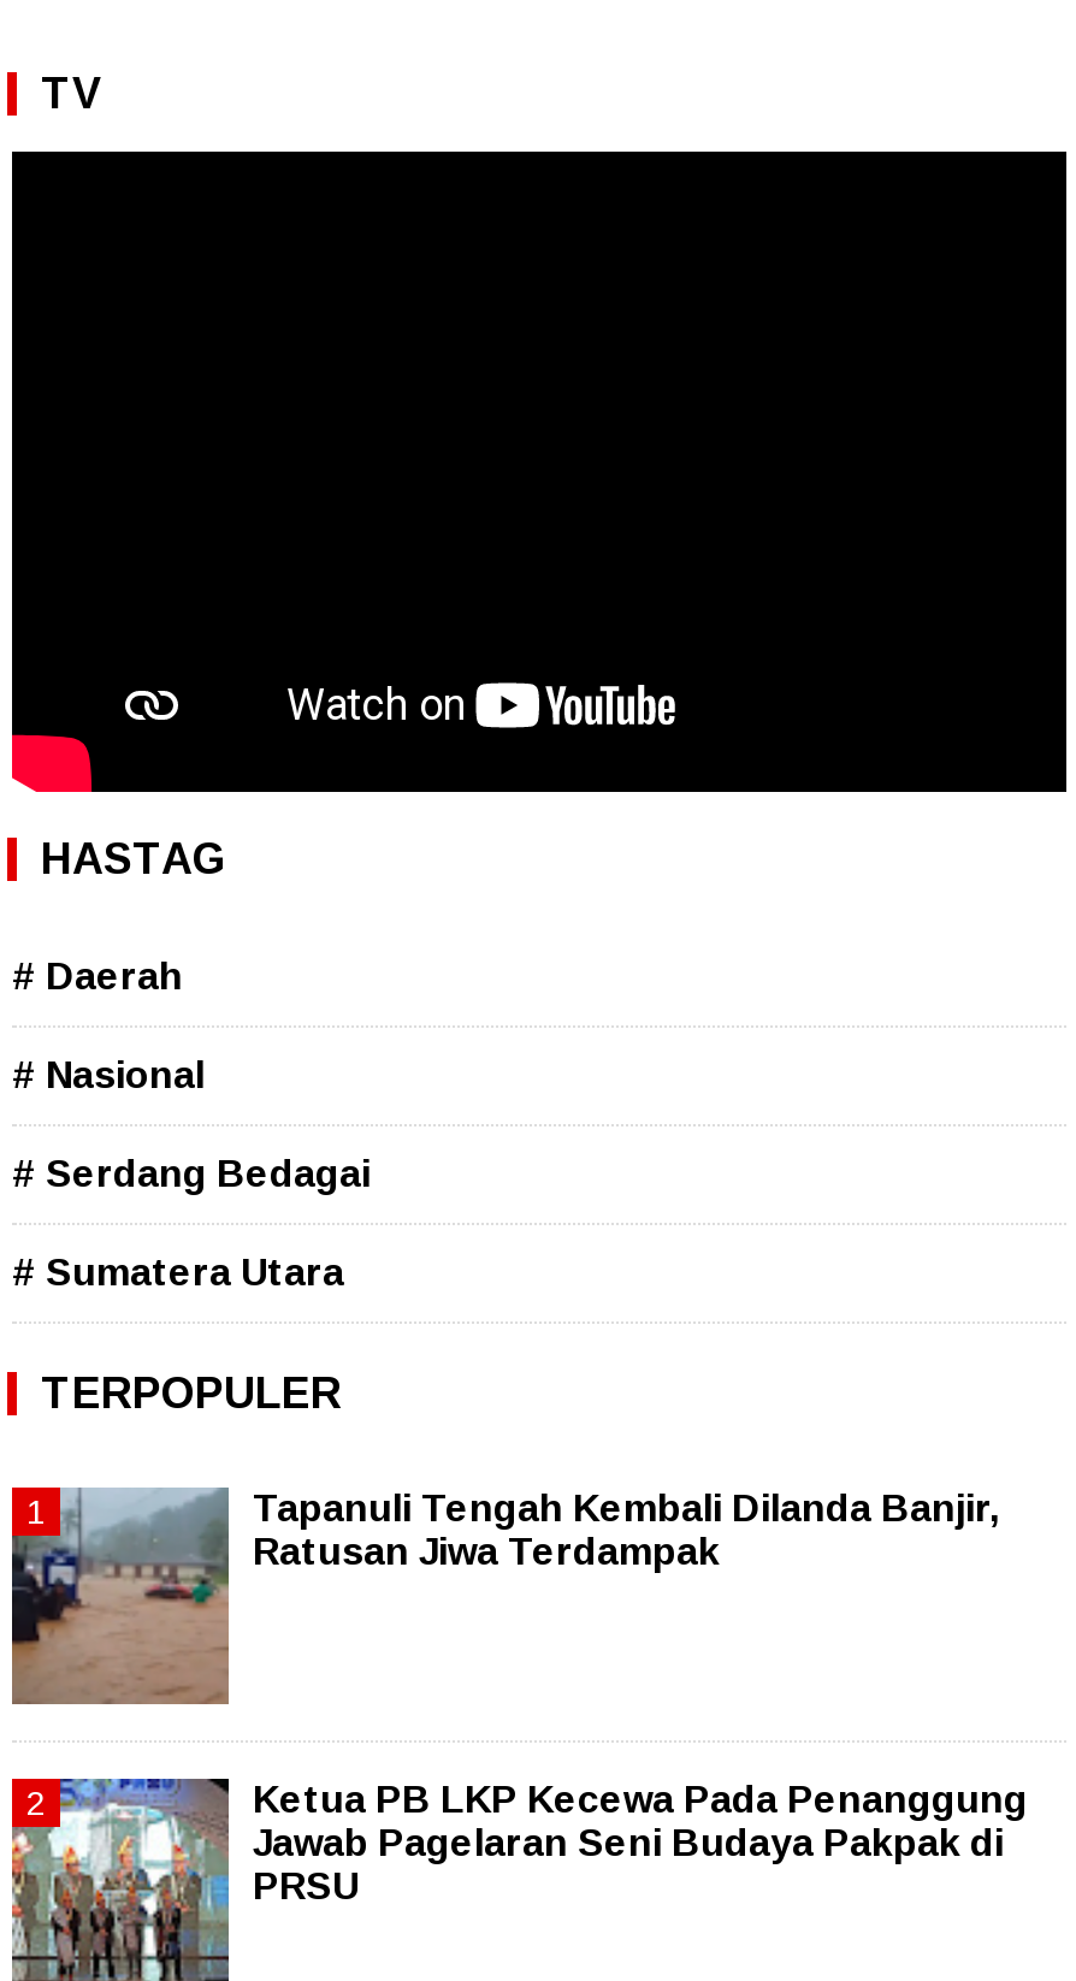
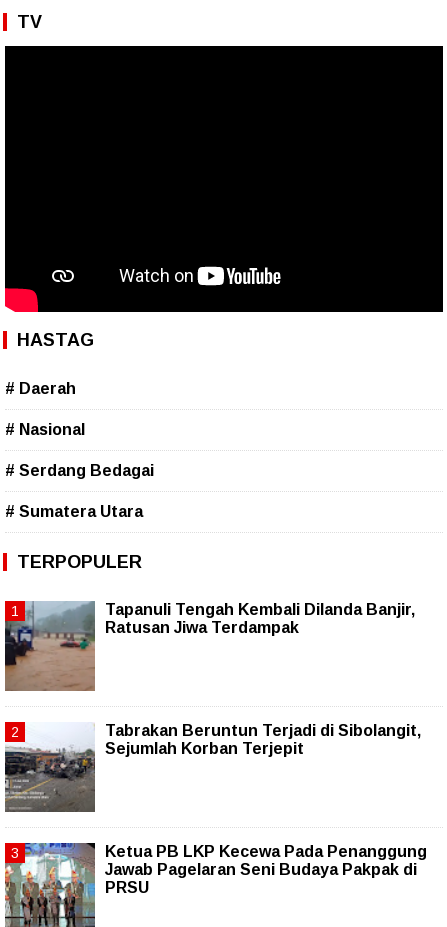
none -> [5,722,421,812] [image] | Tabrakan Beruntun Terjadi di Sibolangit, | Sejumlah Korban Terjepit

